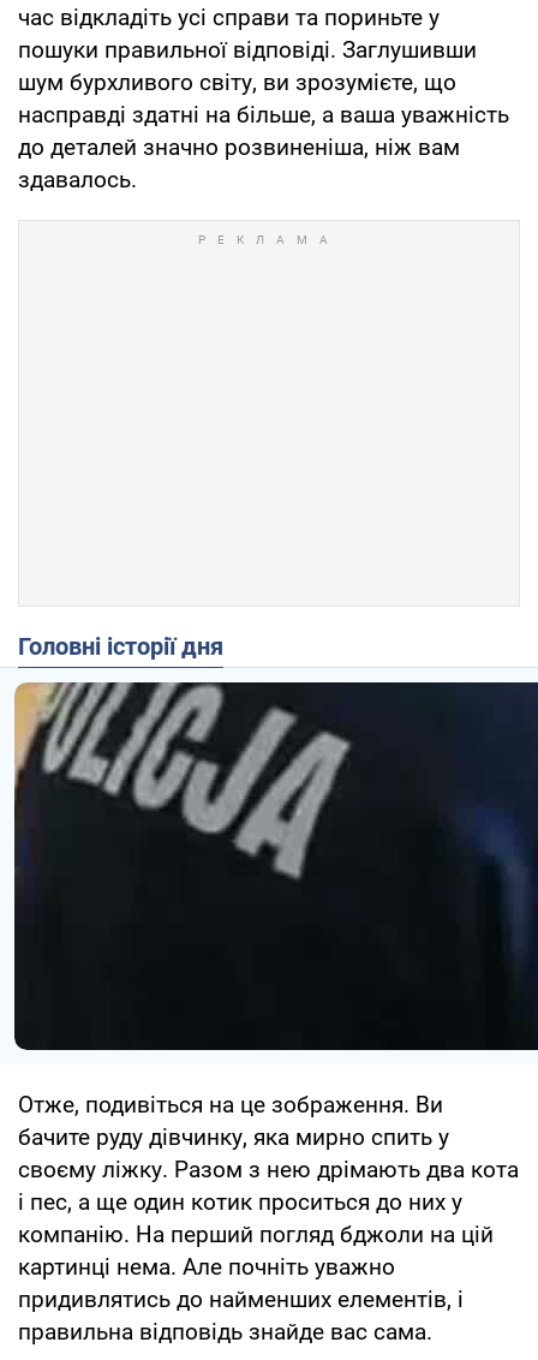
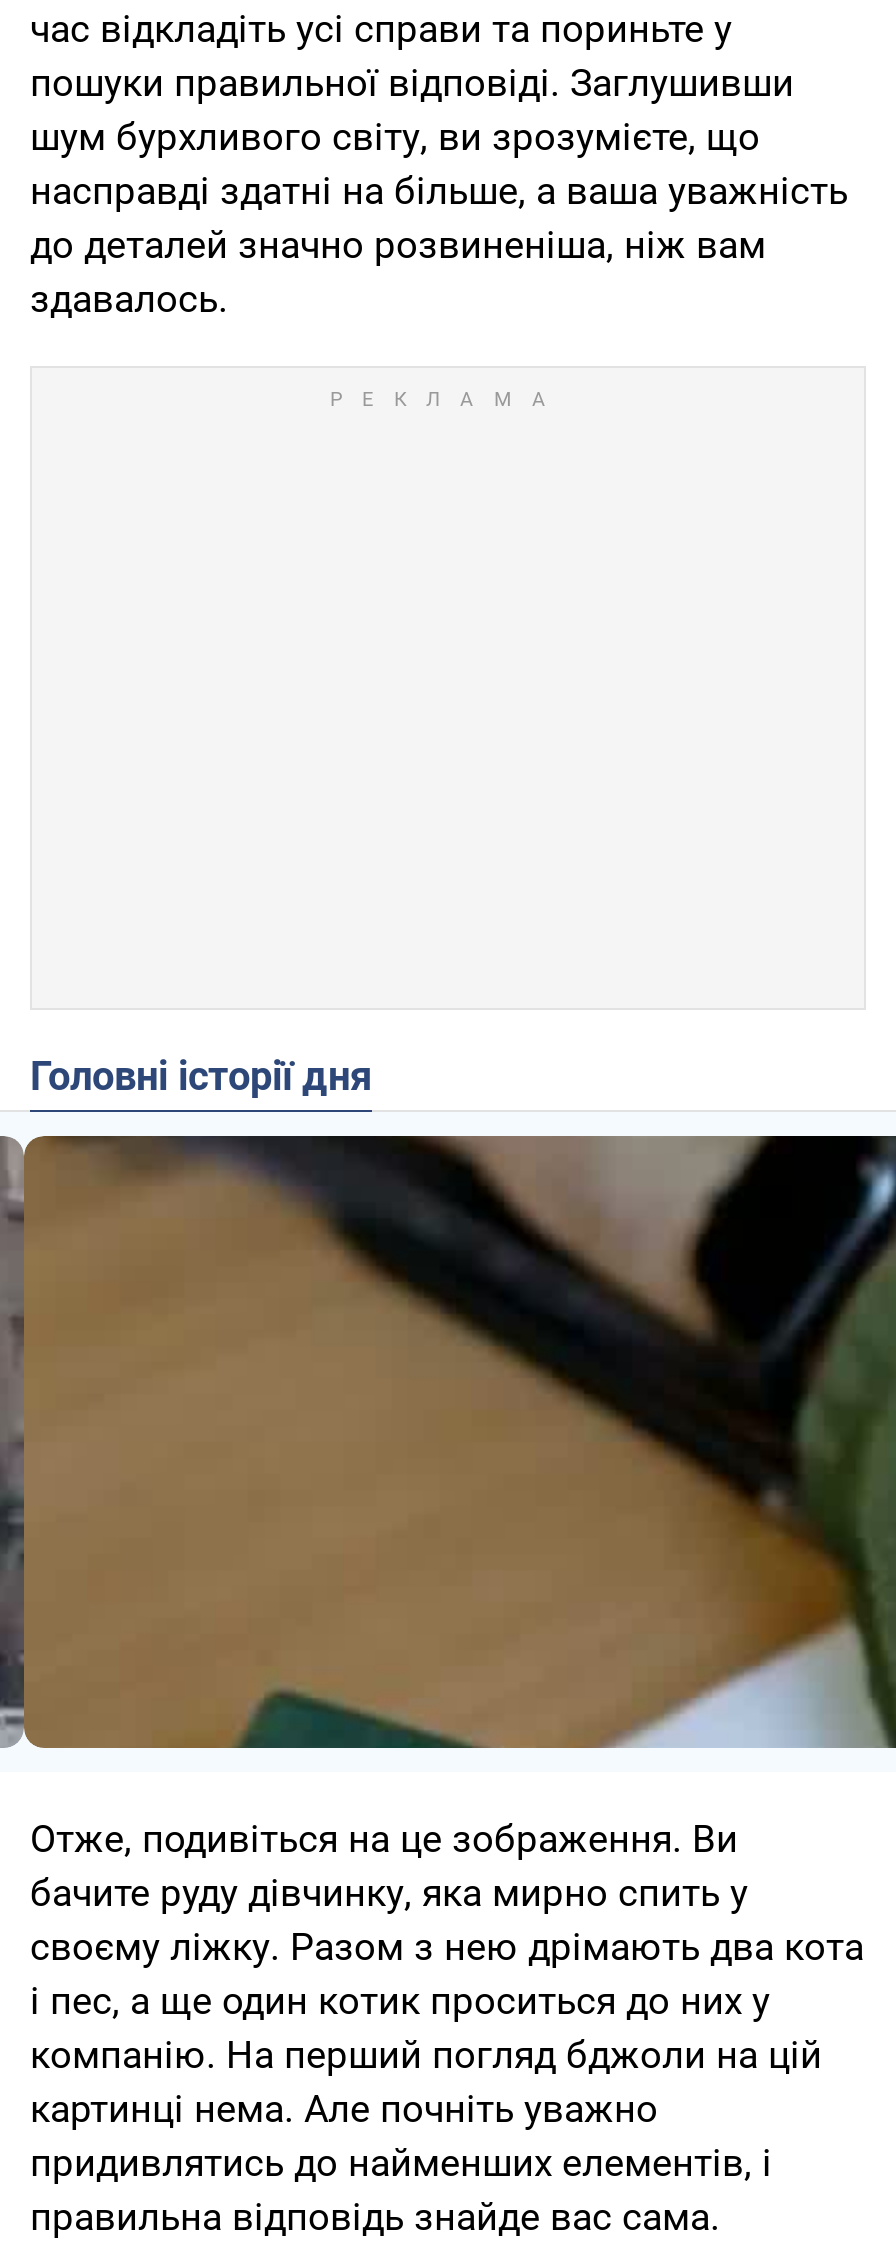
[4,681,534,1051] [image] -> [6,1134,890,1750] [image]

